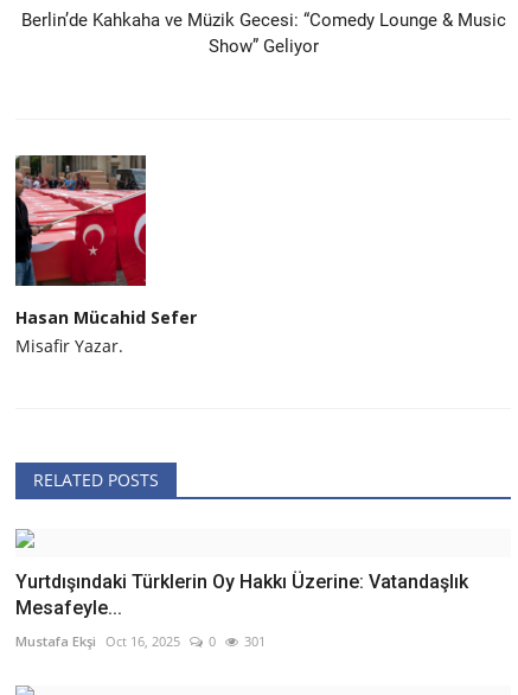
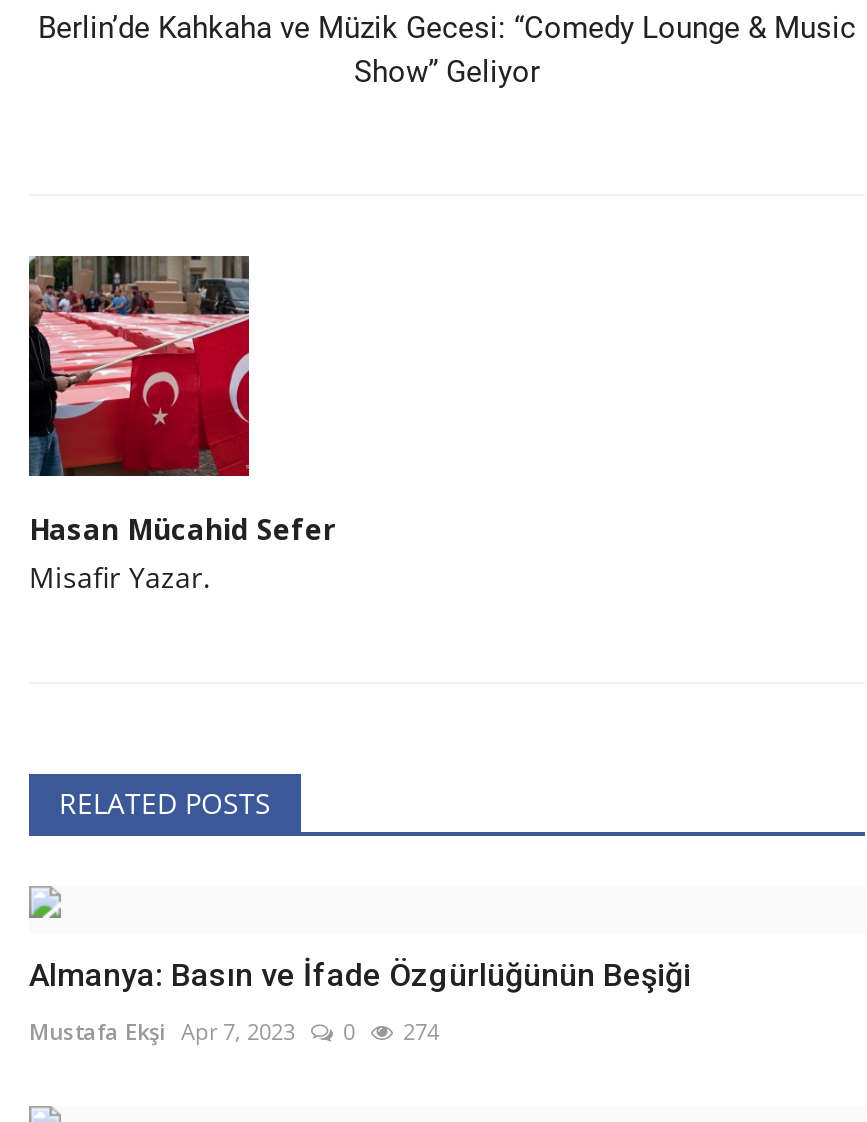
[15,570,468,619] Yurtdışındaki Türklerin Oy Hakkı Üzerine: Vatandaşlık | Mesafeyle... -> [29,956,691,994] Almanya: Basın ve İfade Özgürlüğünün Beşiği
[15,632,180,650] Mustafa Ekşi Oct 16, 2025 -> [29,1016,295,1046] Mustafa Ekşi Apr 7, 2023
[244,632,266,650] 301 -> [403,1016,439,1046] 274

